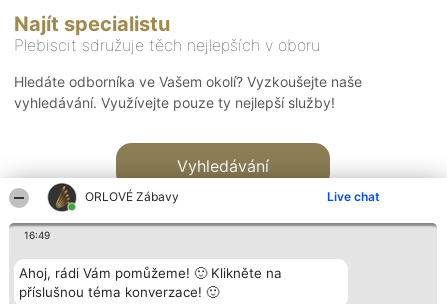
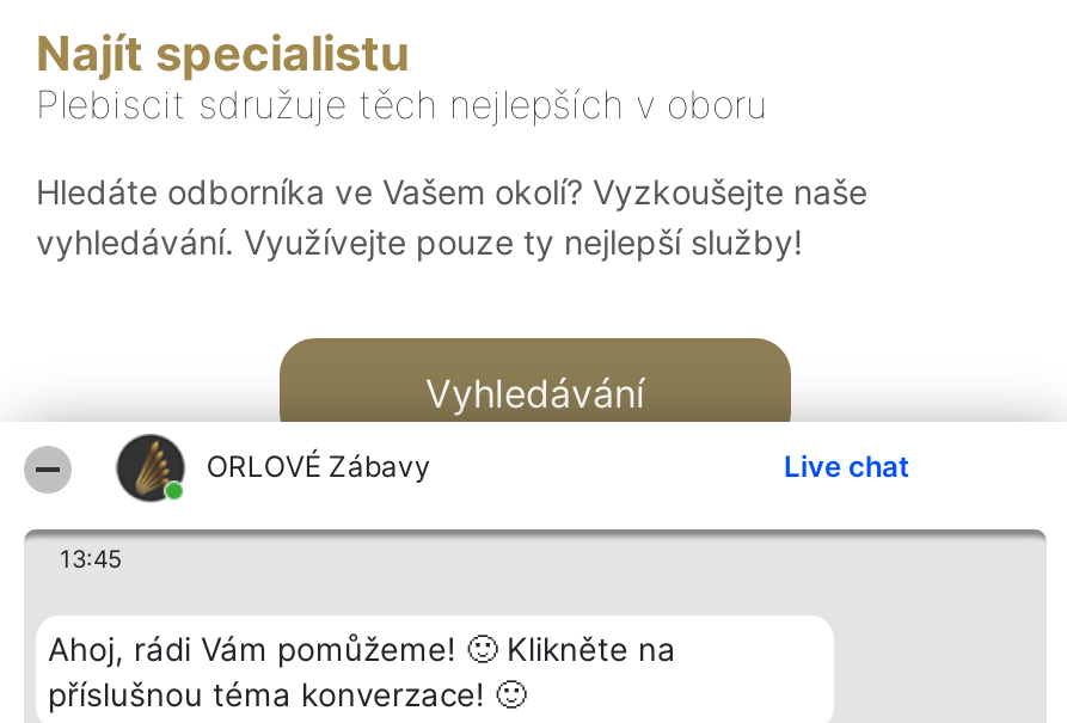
[24,229,50,241] 16:49 -> [60,544,122,572] 13:45

